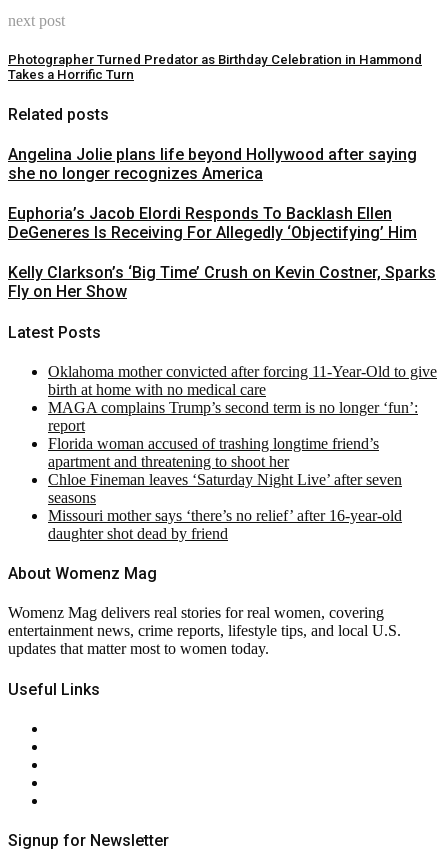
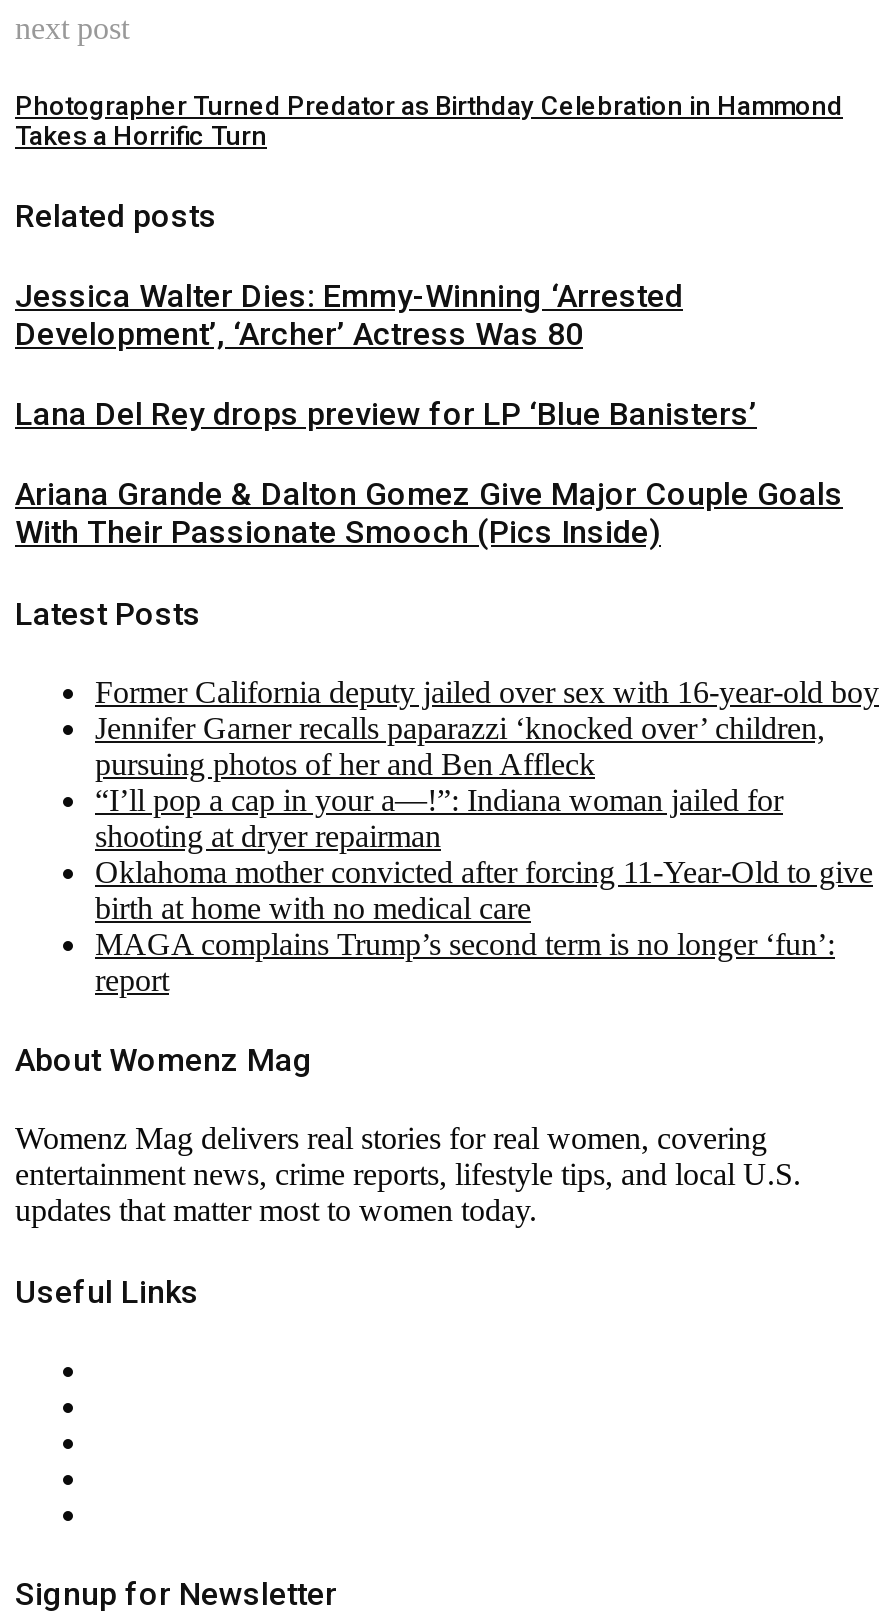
[8,145,417,183] Angelina Jolie plans life beyond Hollywood after saying | she no longer recognizes America -> [15,277,683,353] Jessica Walter Dies: Emmy-Winning ‘Arrested | Development’, ‘Archer’ Actress Was 80
[8,204,417,242] Euphoria’s Jacob Elordi Responds To Backlash Ellen | DeGeneres Is Receiving For Allegedly ‘Objectifying’ Him -> [15,395,757,433] Lana Del Rey drops preview for LP ‘Blue Banisters’
[8,263,436,301] Kelly Clarkson’s ‘Big Time’ Crush on Kevin Costner, Sparks | Fly on Her Show -> [15,476,843,552] Ariana Grande & Dalton Gomez Give Major Couple Goals | With Their Passionate Smooch (Pics Inside)
none -> [95,675,879,853] Former California deputy jailed over sex with 16-year-old boy | Jennifer Garner recalls paparazzi ‘knocked over’ children, | pursuing photos of her and Ben Affleck | “I’ll pop a cap in your a—!”: Indiana woman jailed for | shooting at dryer repairman
moved [48,363,437,434] -> [95,855,873,997]: Oklahoma mother convicted after forcing 11-Year-Old to give | birth at home with no medical care | MAGA complains Trump’s second term is no longer ‘fun’: | report
[48,435,402,542] Florida woman accused of trashing longtime friend’s | apartment and threatening to shoot her | Chloe Fineman leaves ‘Saturday Night Live’ after seven | seasons | Missouri mother says ‘there’s no relief’ after 16-year-old | daughter shot dead by friend -> none

